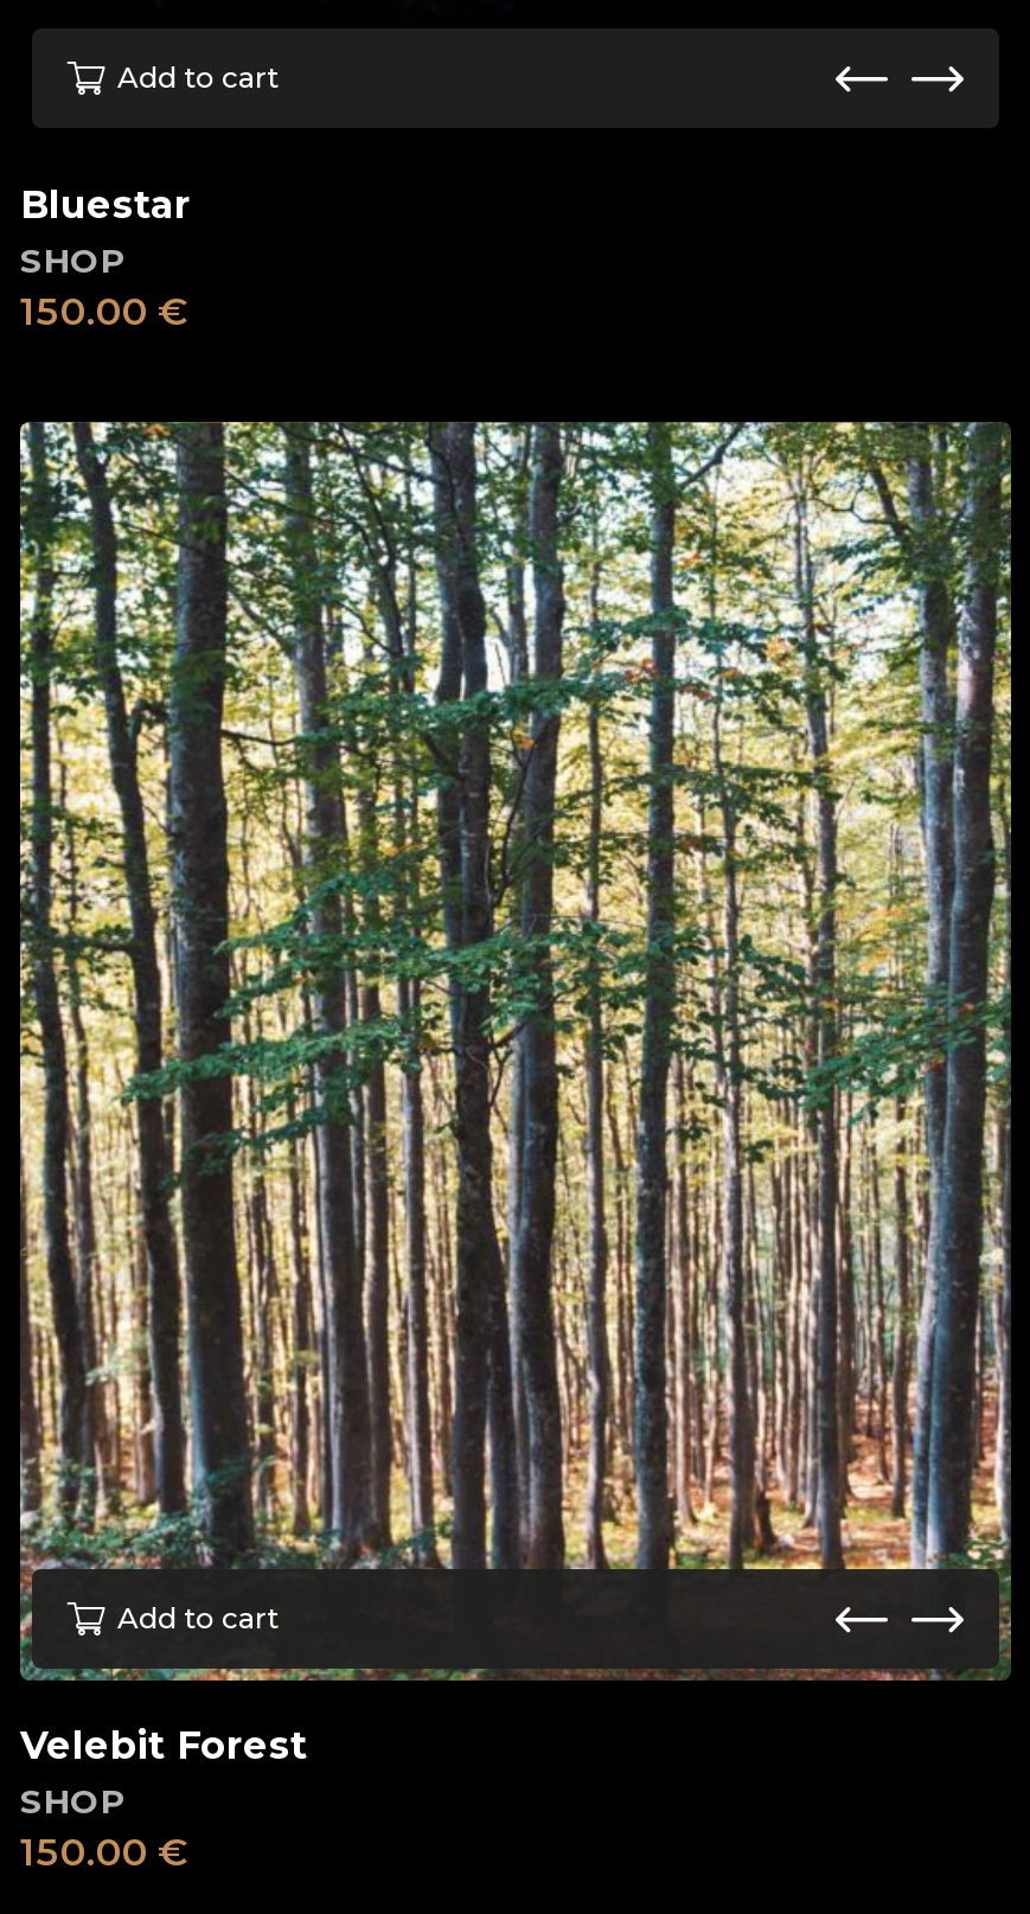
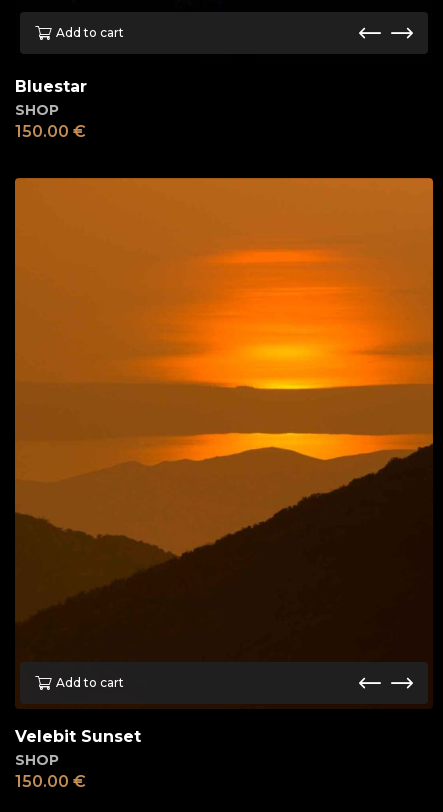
[18,420,1013,1769] [image] | Velebit Forest -> [14,177,434,746] [image] | Velebit Sunset

